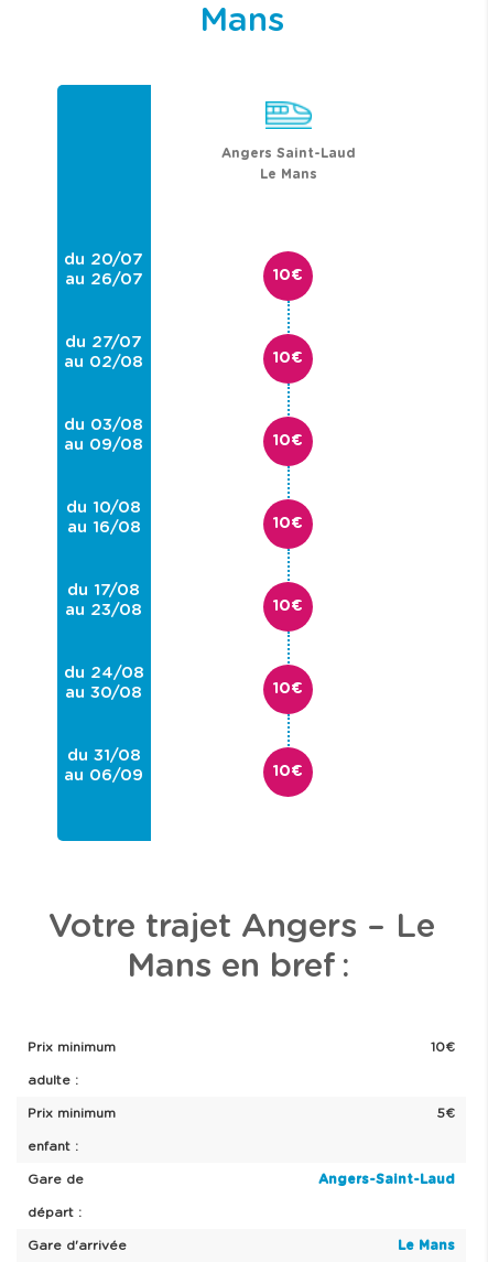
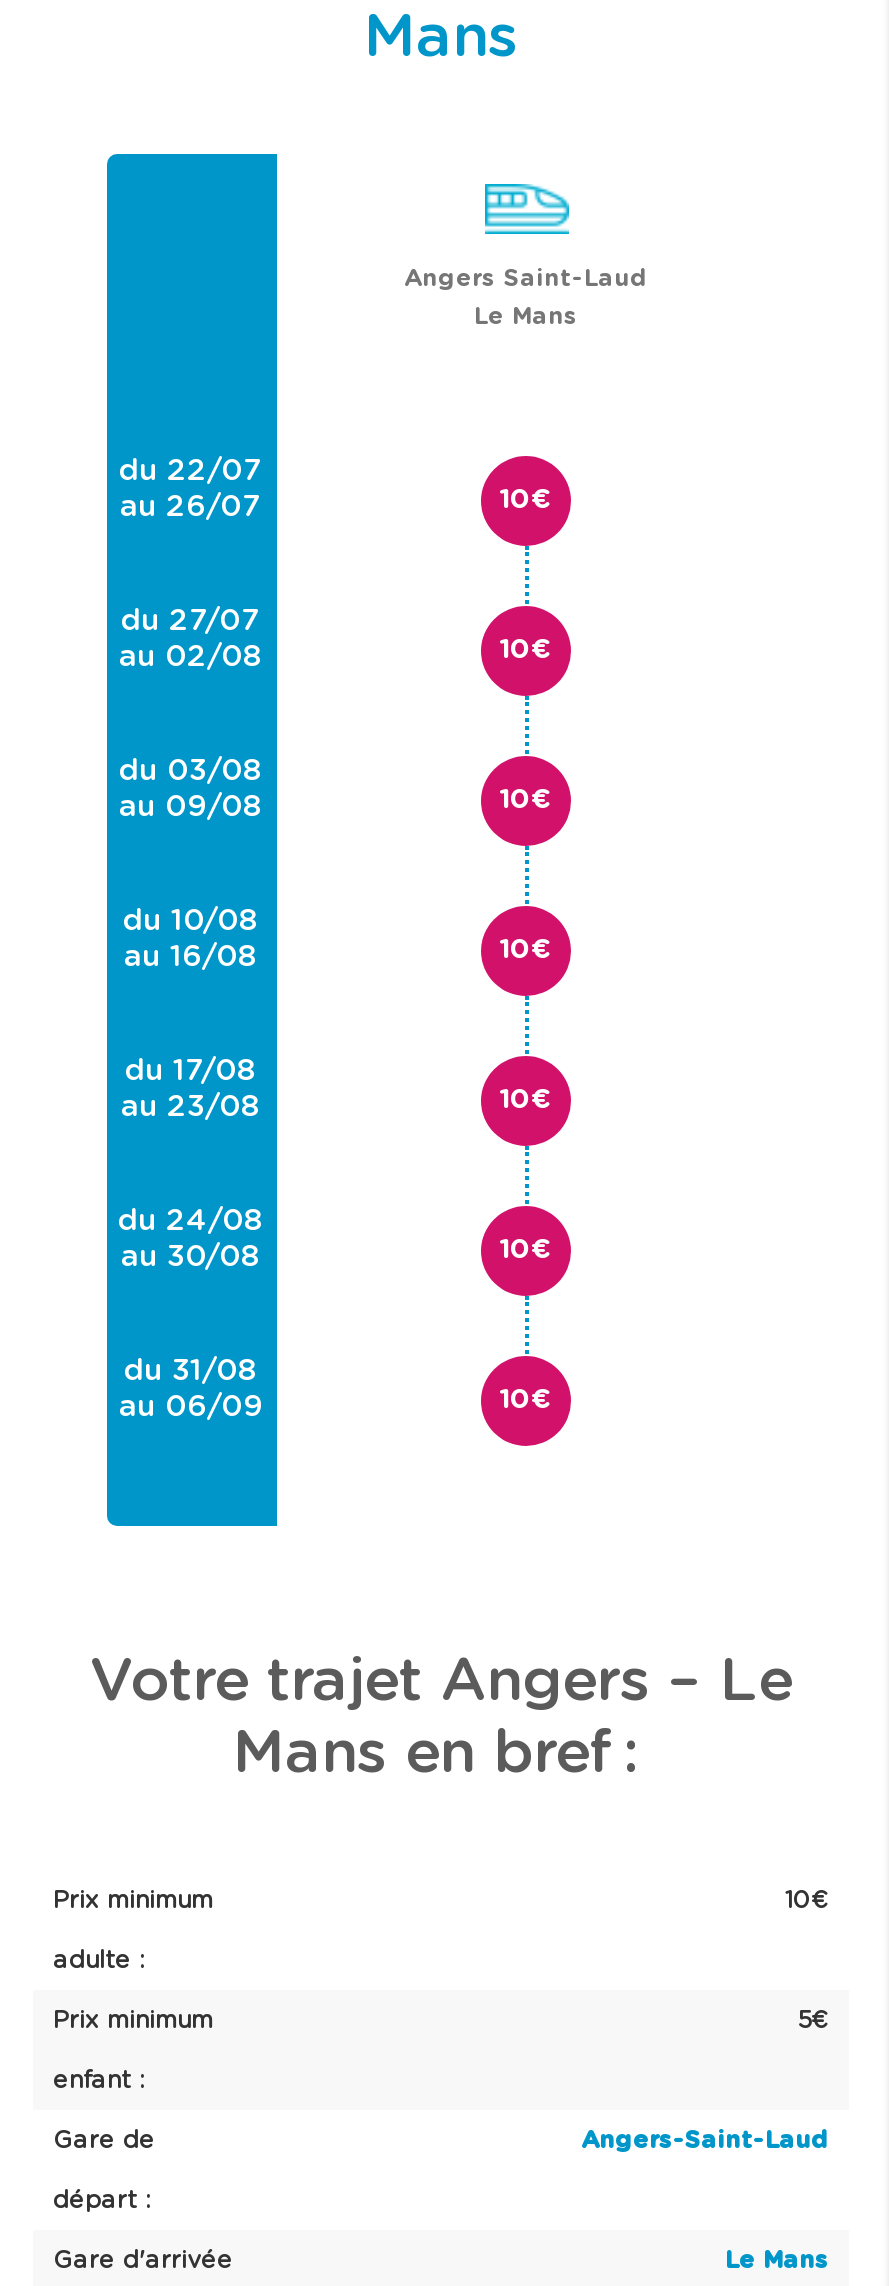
[64,251,143,268] du 20/07 -> [119,456,263,486] du 22/07

